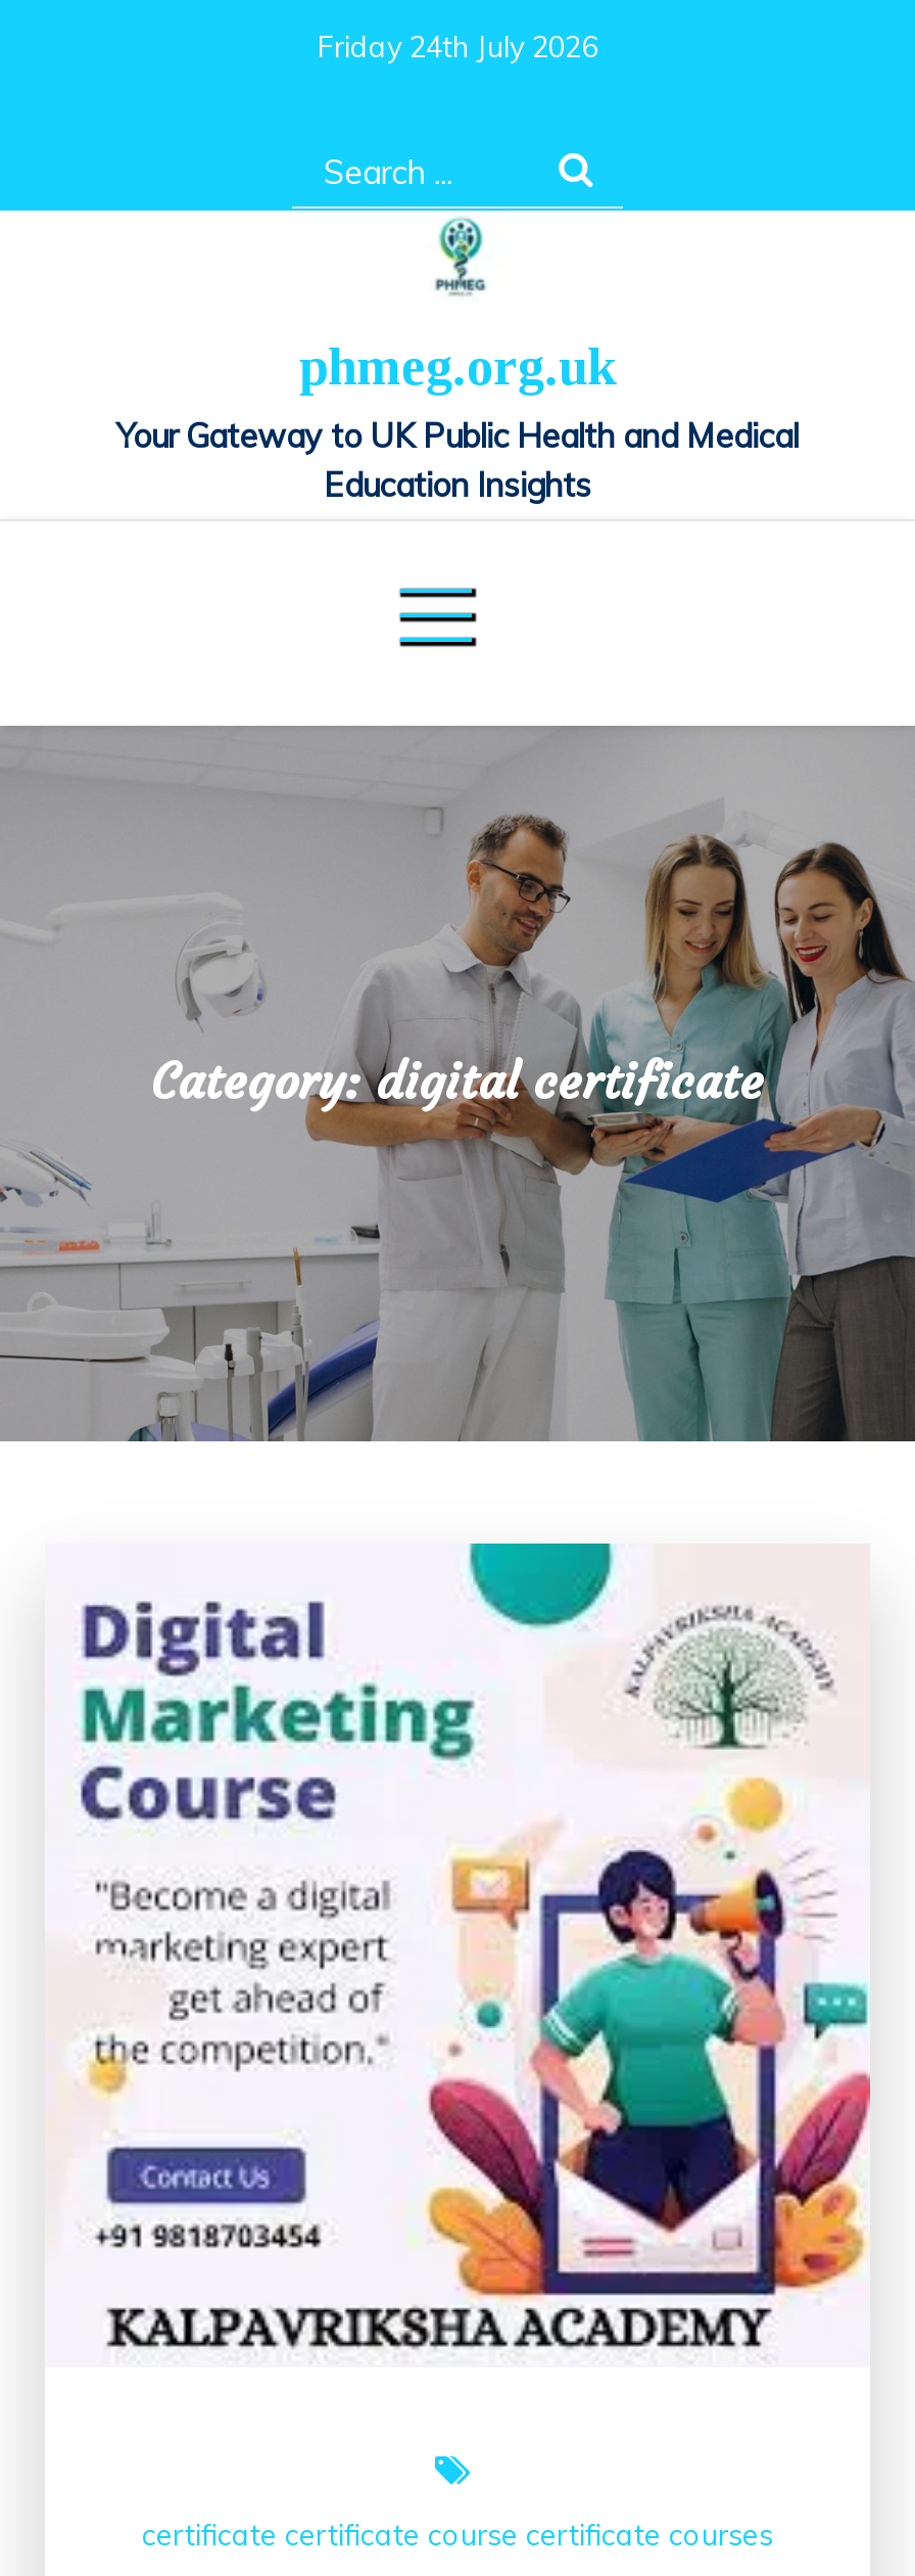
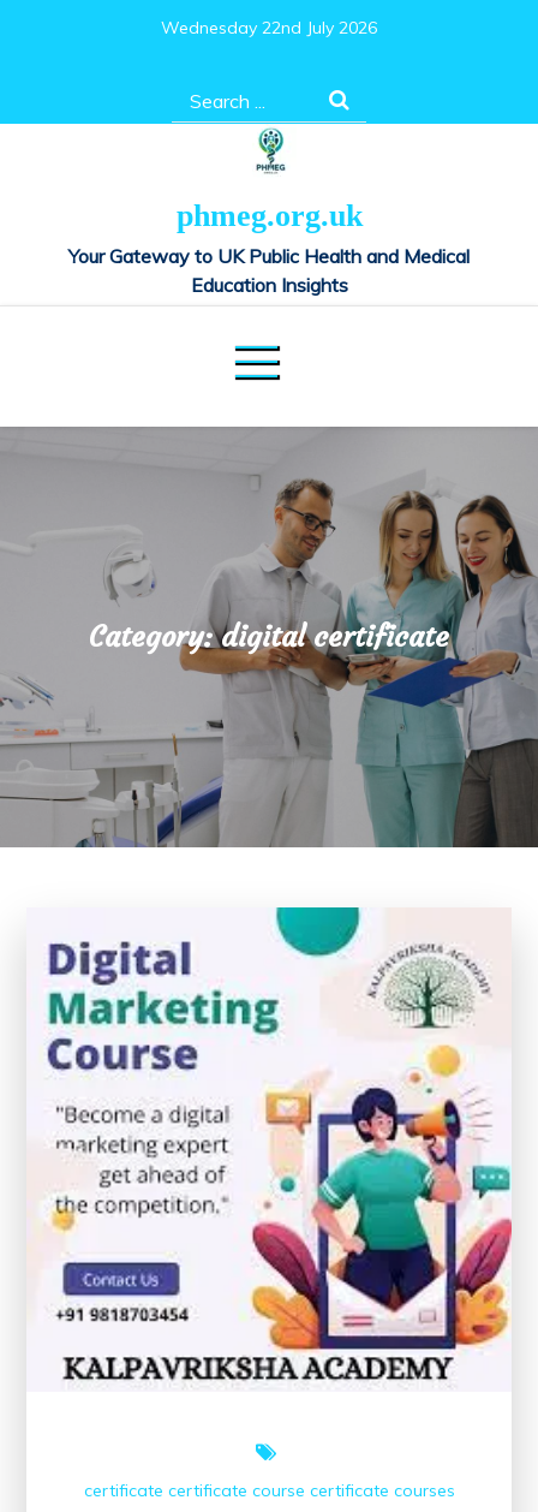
[318,29,597,65] Friday 24th July 2026 -> [161,17,377,38] Wednesday 22nd July 2026

